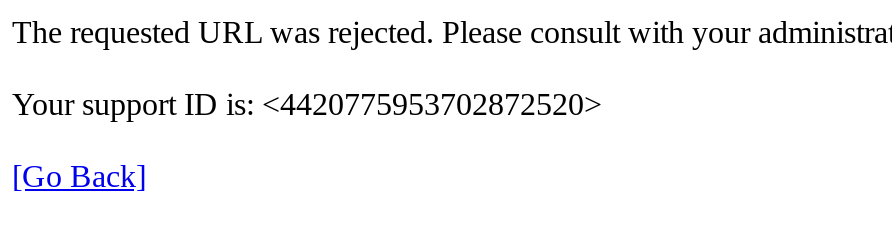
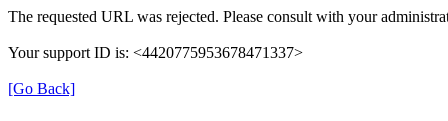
[12,87,602,121] Your support ID is: <4420775953702872520> -> [8,44,303,61] Your support ID is: <4420775953678471337>

